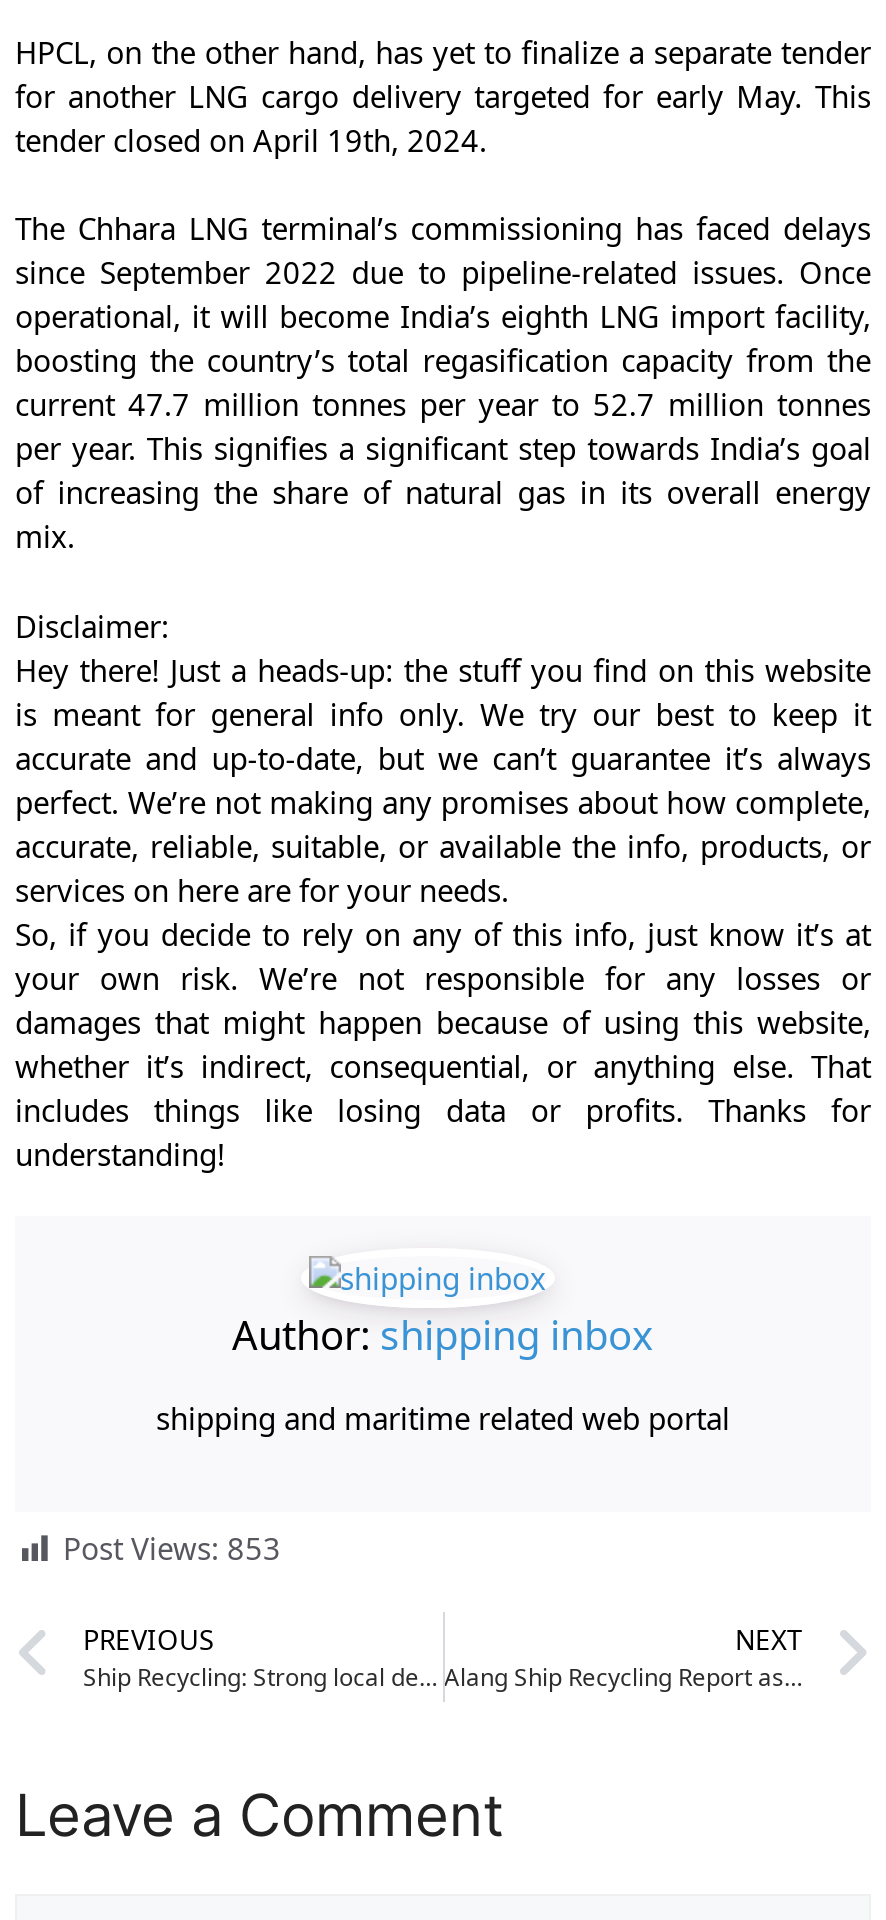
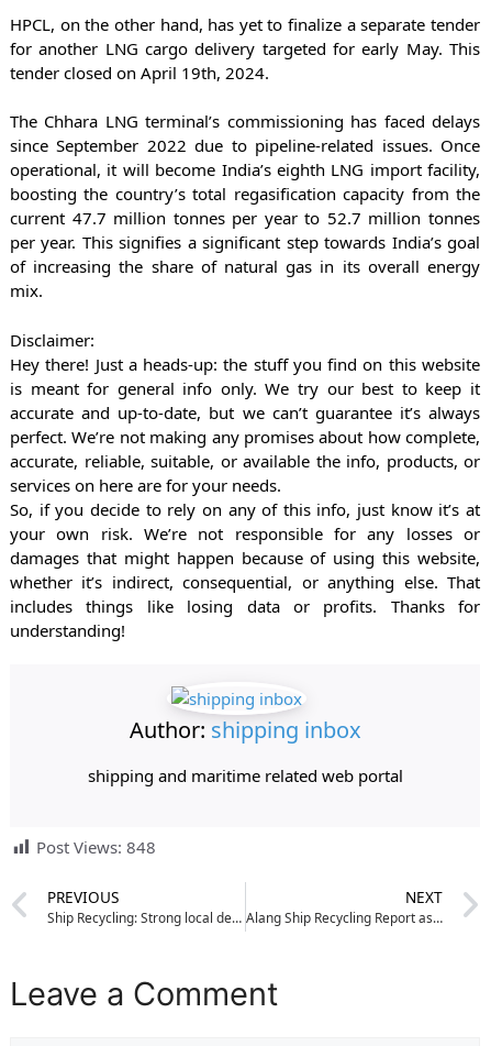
[63,1528,281,1568] Post Views: 853 -> [36,836,156,858] Post Views: 848

